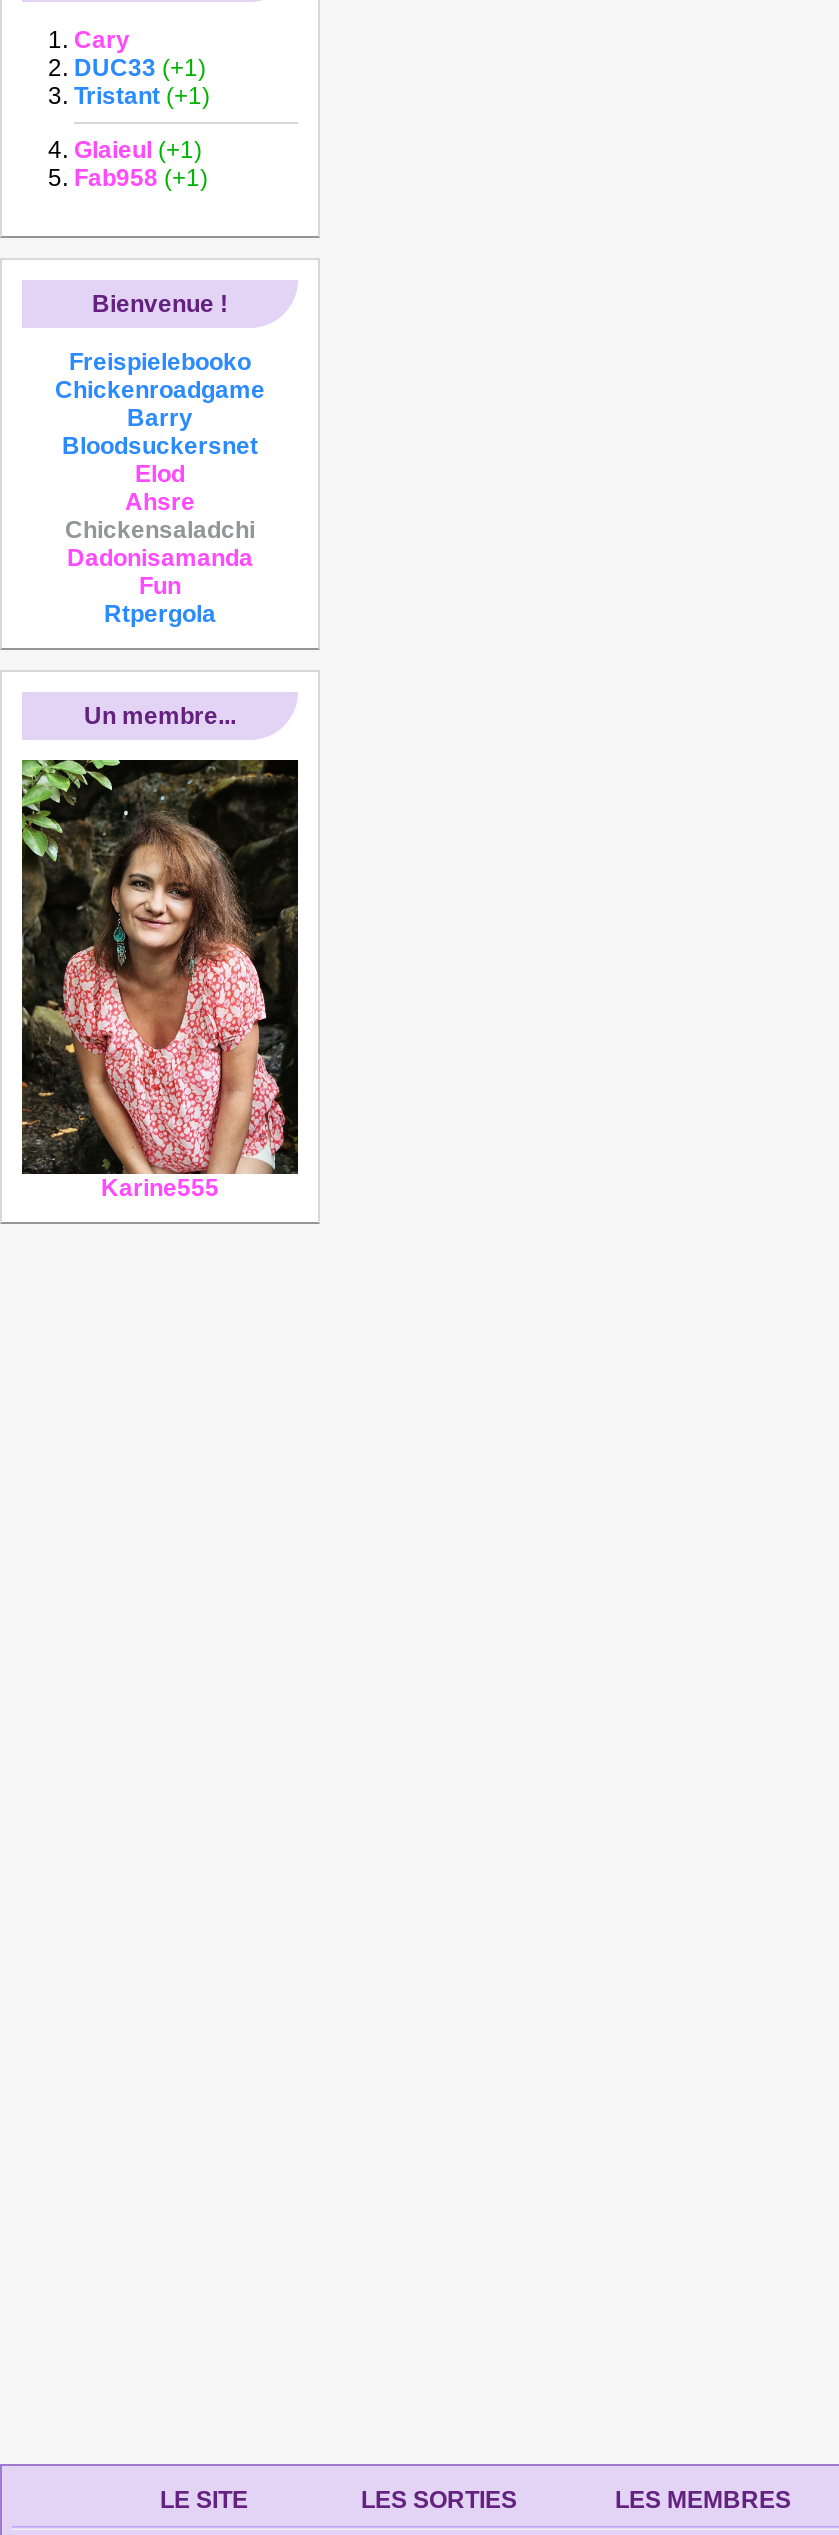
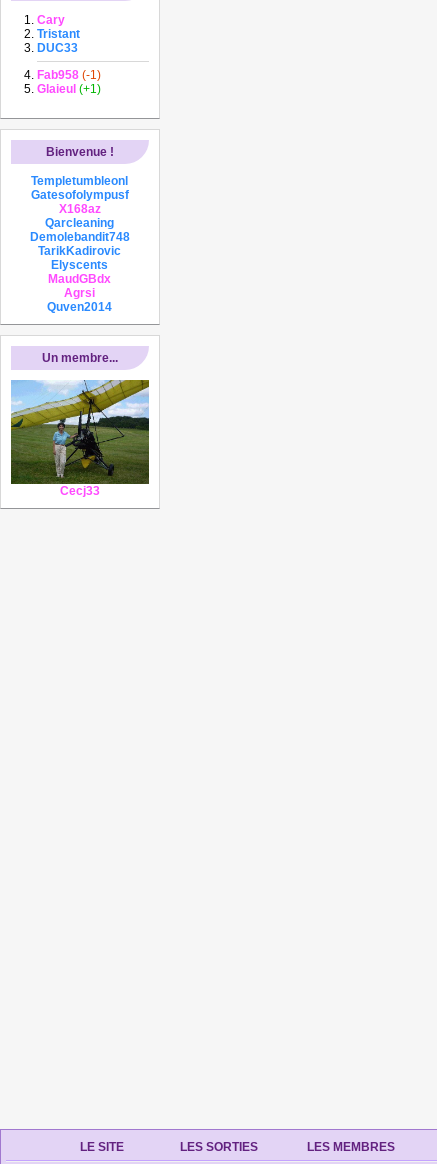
[74,54,210,110] DUC33 (+1) | Tristant (+1) -> [37,27,101,82] Tristant | DUC33 | Fab958 (-1)
[74,164,208,192] Fab958 (+1) -> none
[55,348,265,628] Freispielebooko | Chickenroadgame | Barry | Bloodsuckersnet | Elod | Ahsre | Chickensaladchi | Dadonisamanda | Fun | Rtpergola -> [30,174,130,314] Templetumbleonl | Gatesofolympusf | X168az | Qarcleaning | Demolebandit748 | TarikKadirovic | Elyscents | MaudGBdx | Agrsi | Quven2014
[20,758,300,1202] [image] | Karine555 -> [11,379,150,498] [image] | Cecj33

